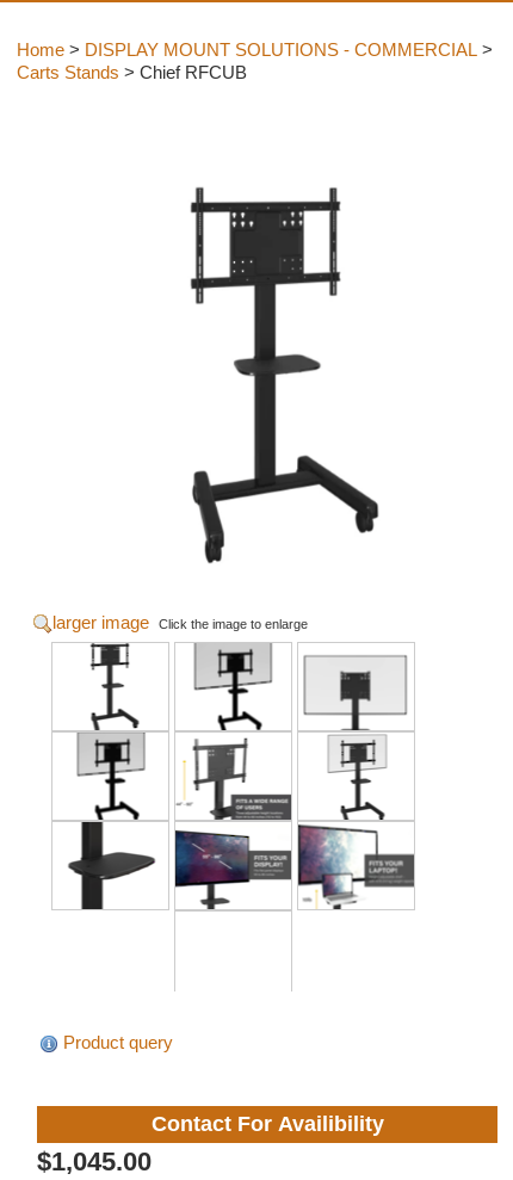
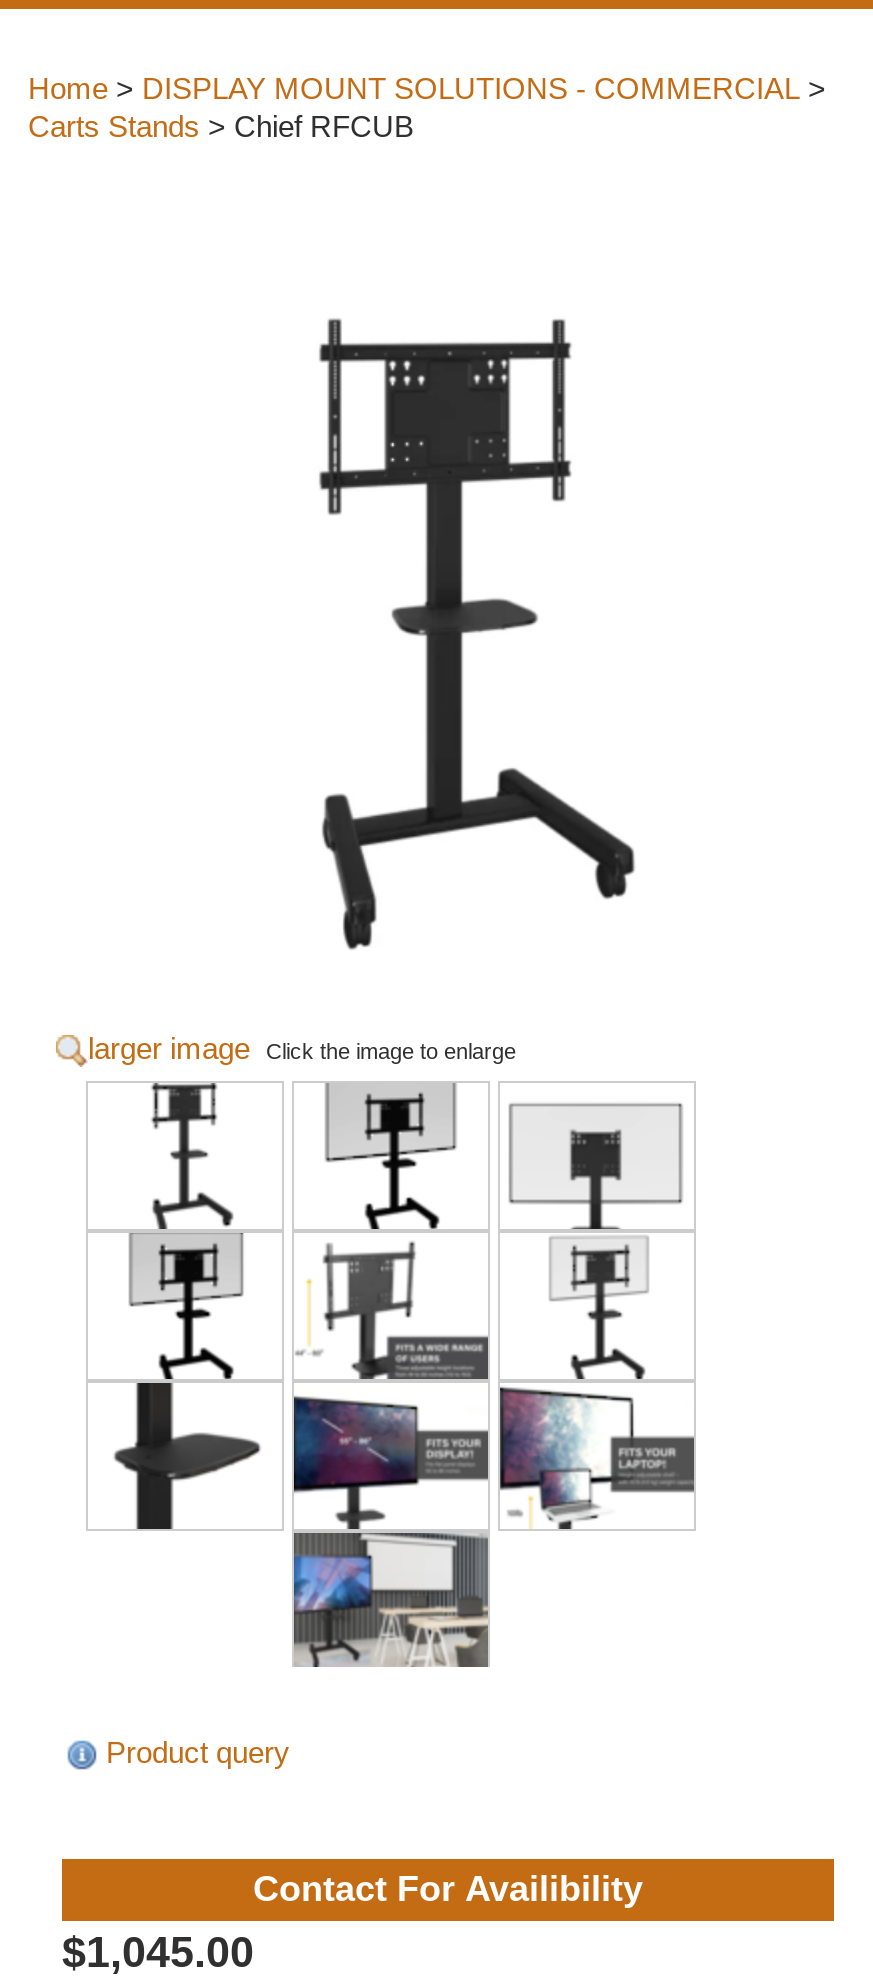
none -> [292,1531,490,1669] [image]

